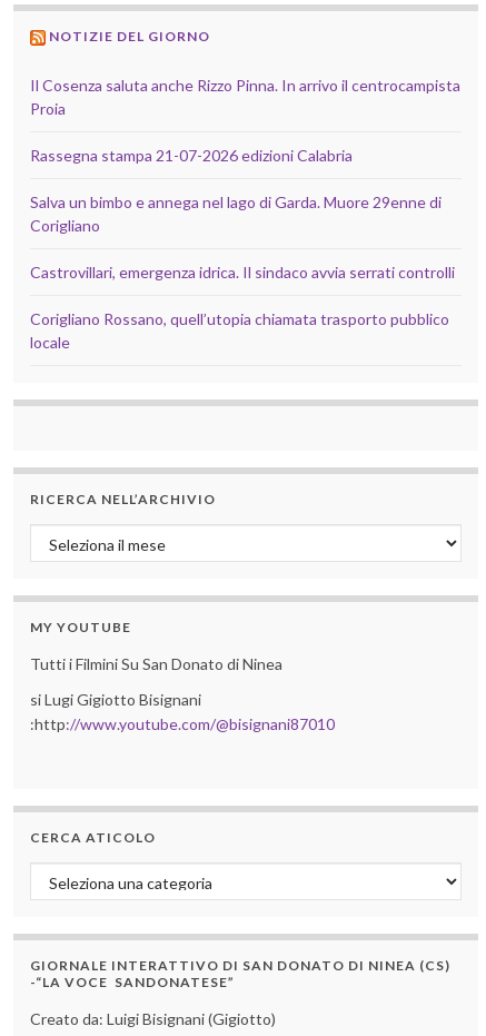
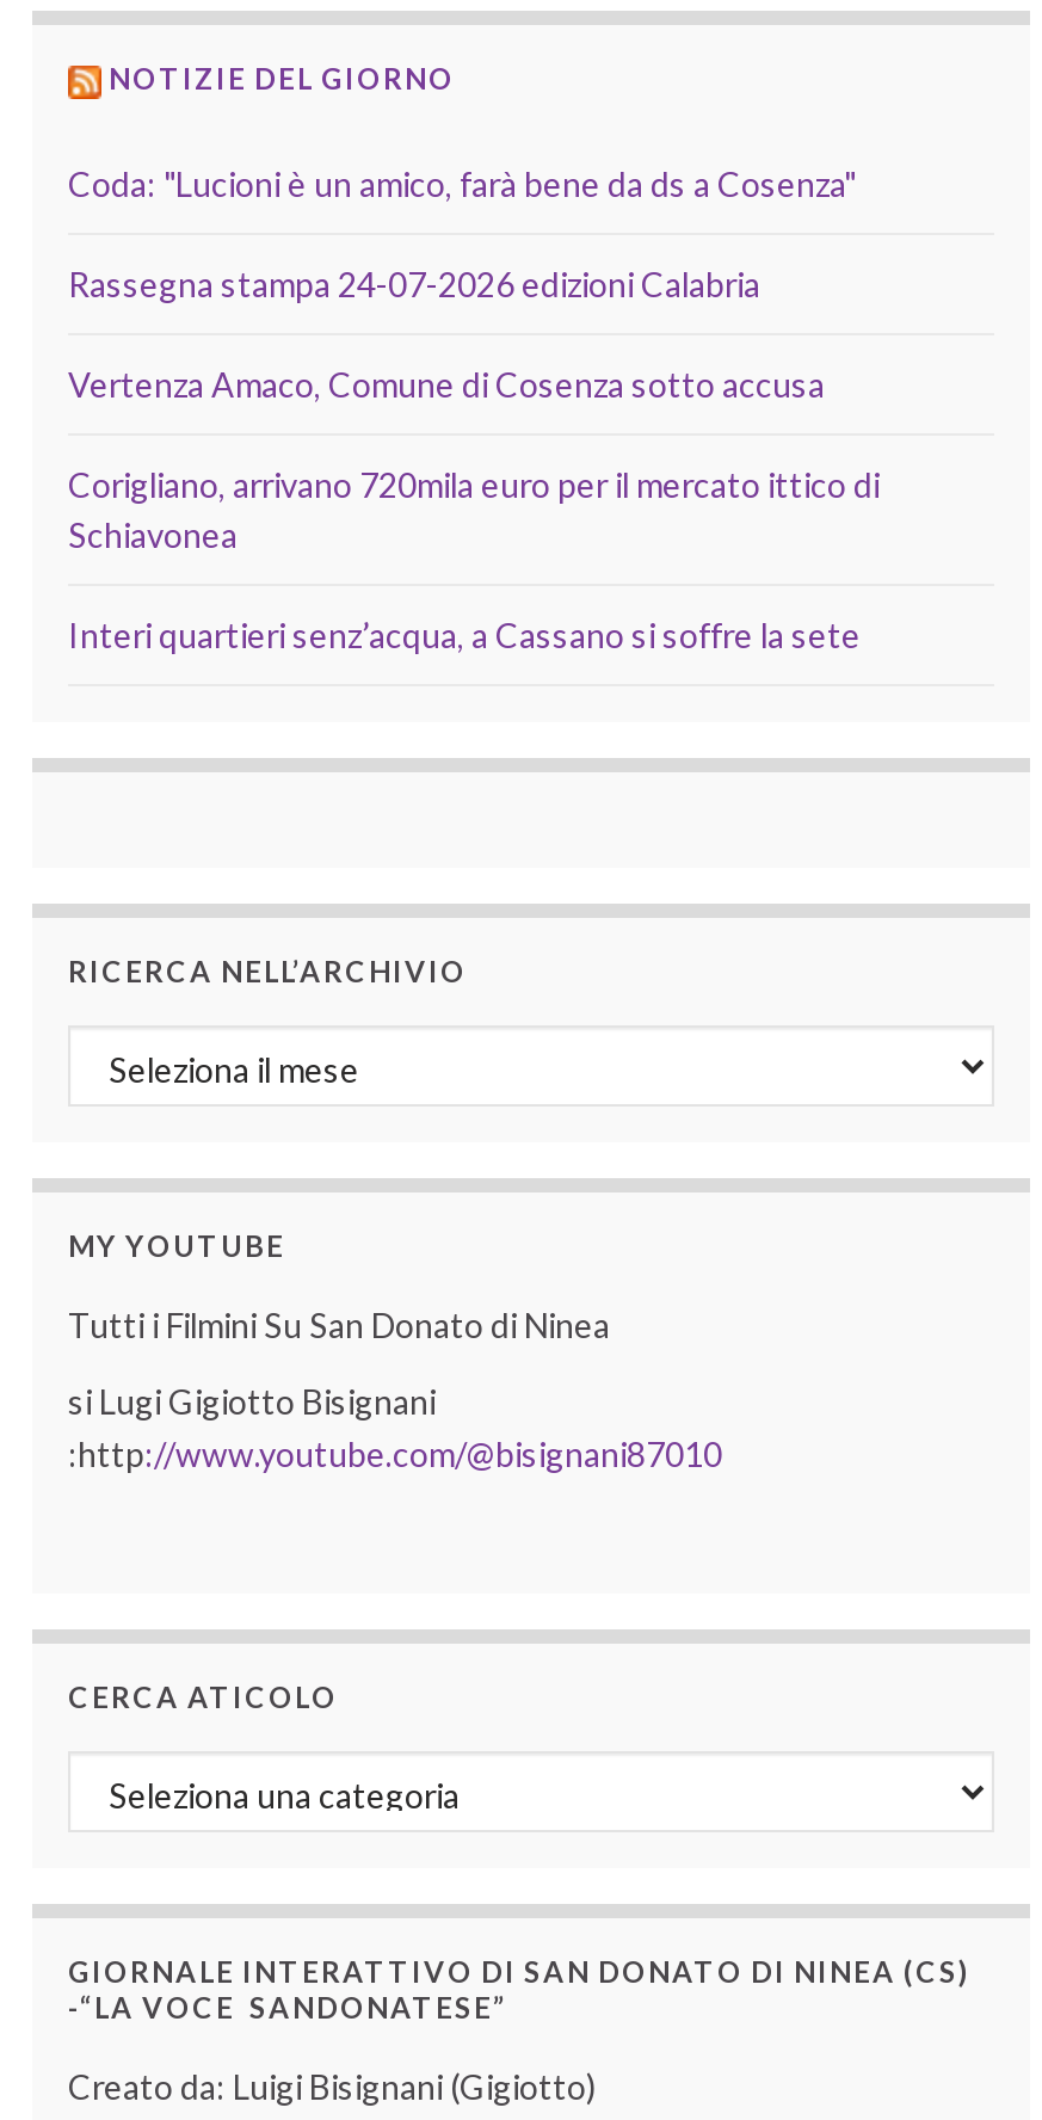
[30,75,460,117] Il Cosenza saluta anche Rizzo Pinna. In arrivo il centrocampista | Proia -> [68,164,856,204] Coda: "Lucioni è un amico, farà bene da ds a Cosenza"
[30,145,353,164] Rassegna stampa 21-07-2026 edizioni Calabria -> [68,264,760,304] Rassegna stampa 24-07-2026 edizioni Calabria
[30,192,442,234] Salva un bimbo e annega nel lago di Garda. Muore 29enne di | Corigliano -> [68,364,825,405] Vertenza Amaco, Comune di Cosenza sotto accusa
[30,262,455,281] Castrovillari, emergenza idrica. Il sindaco avvia serrati controlli -> [68,464,880,555] Corigliano, arrivano 720mila euro per il mercato ittico di | Schiavonea
[30,309,449,351] Corigliano Rossano, quell’utopia chiamata trasporto pubblico | locale -> [68,615,861,655] Interi quartieri senz’acqua, a Cassano si soffre la sete

